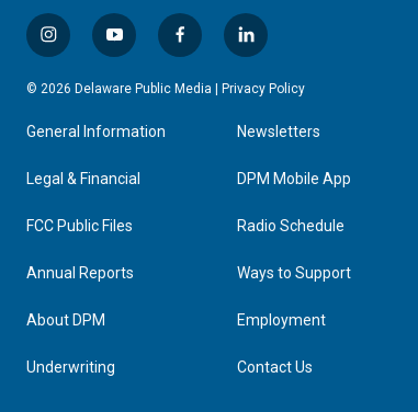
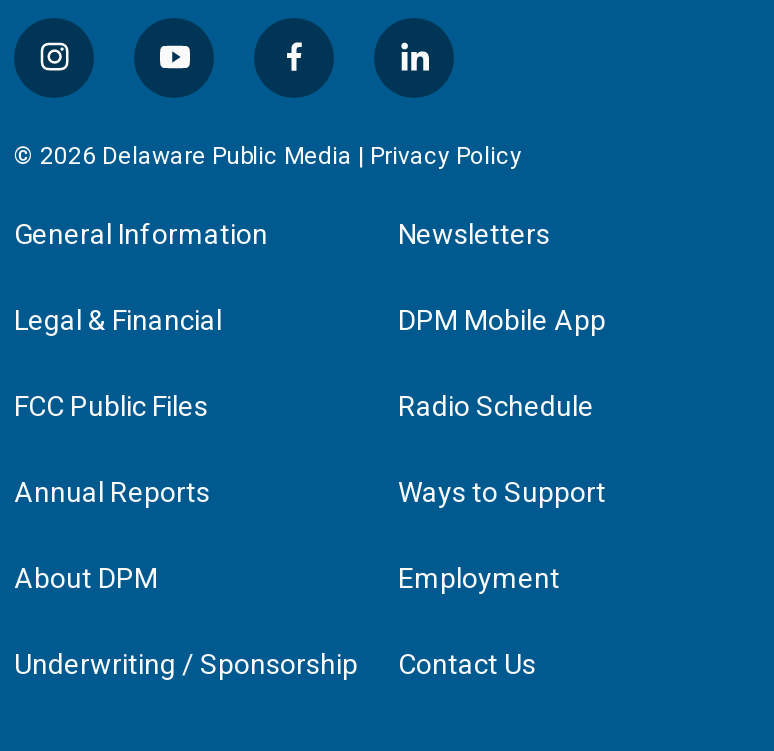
[26,358,115,376] Underwriting -> [14,648,358,680] Underwriting / Sponsorship

